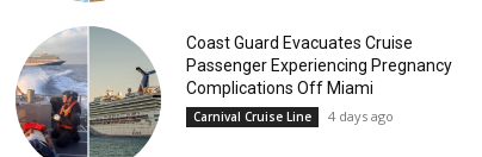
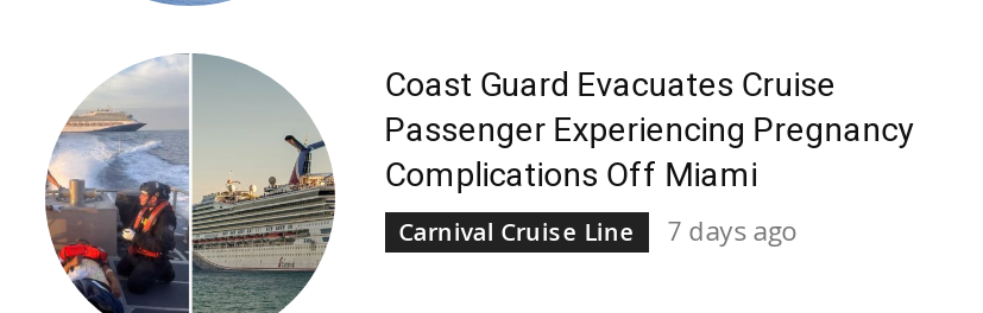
[193,106,393,124] Carnival Cruise Line 4 days ago -> [399,212,798,248] Carnival Cruise Line 7 days ago

